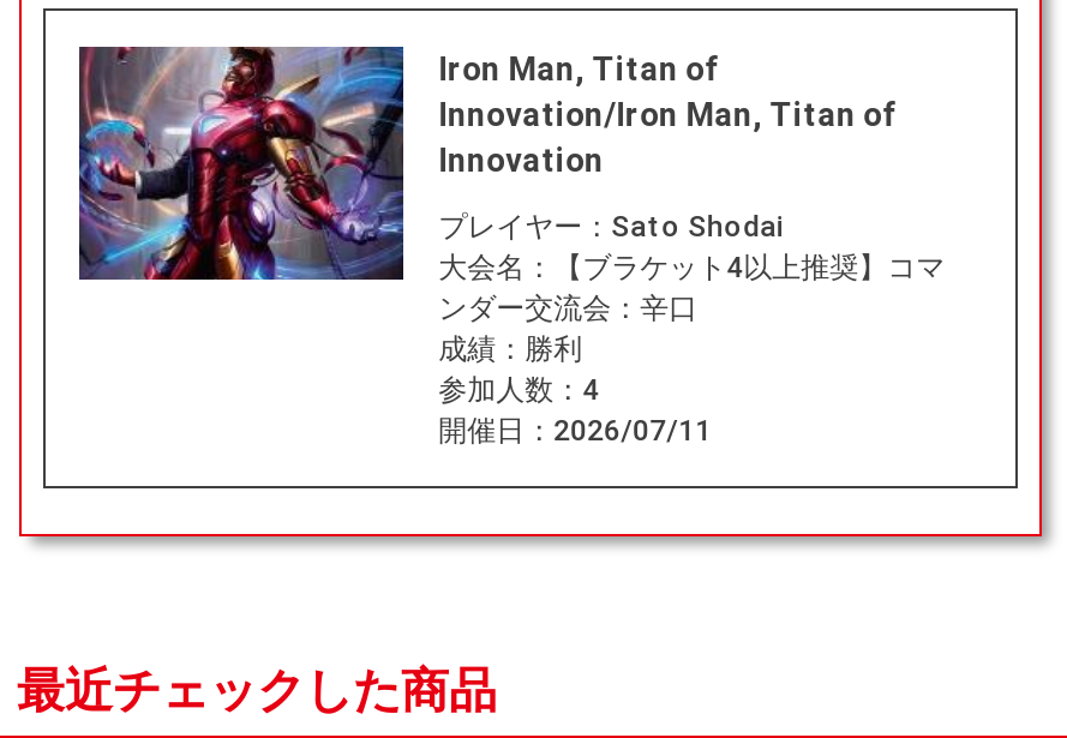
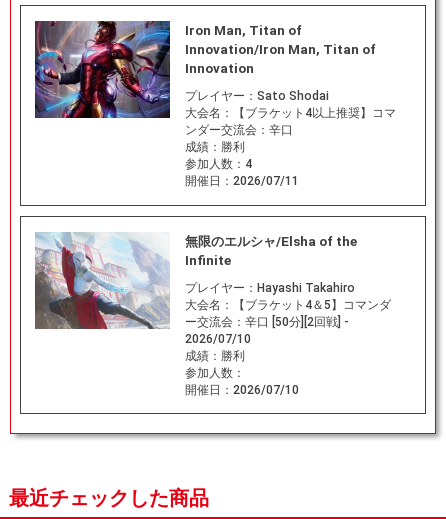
none -> [34,232,391,397] [image] | 無限のエルシャ/Elsha of the | Infinite | プレイヤー：Hayashi Takahiro | 大会名：【ブラケット4＆5】コマンダ | ー交流会：辛口 [50分][2回戦] - | 2026/07/10 | 成績：勝利 | 参加人数： | 開催日：2026/07/10

